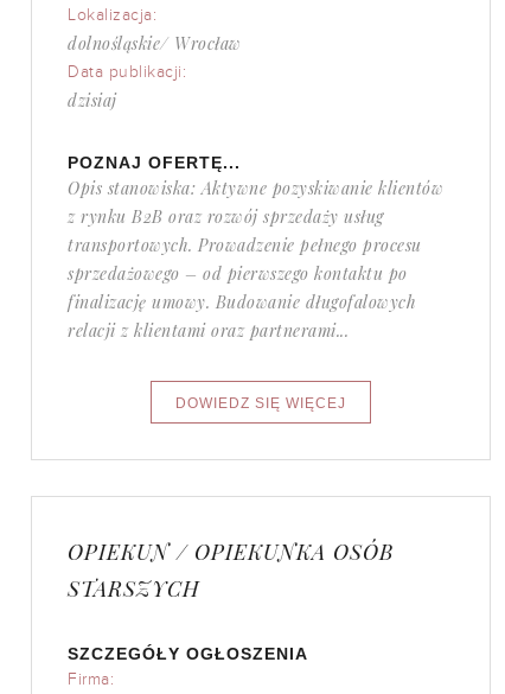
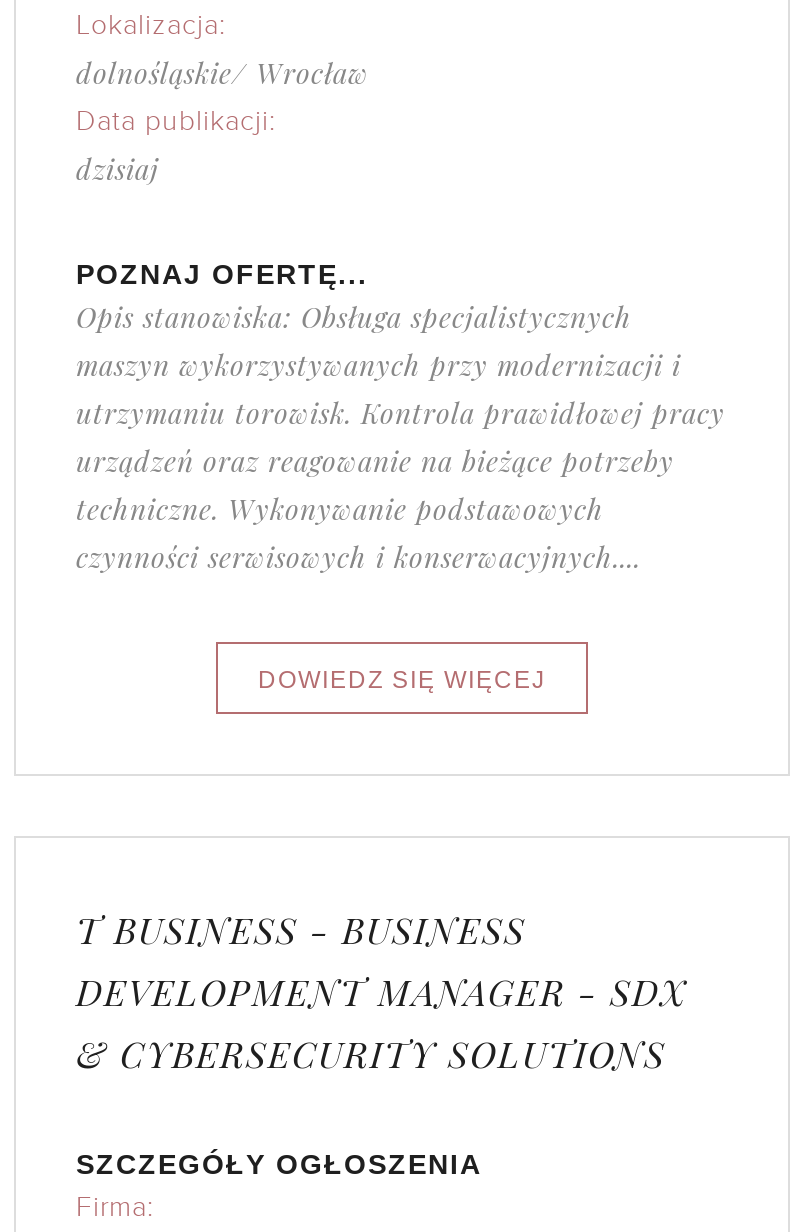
[68,177,443,342] Opis stanowiska: Aktywne pozyskiwanie klientów | z rynku B2B oraz rozwój sprzedaży usług | transportowych. Prowadzenie pełnego procesu | sprzedażowego – od pierwszego kontaktu po | finalizację umowy. Budowanie długofalowych | relacji z klientami oraz partnerami... -> [76,298,725,576] Opis stanowiska: Obsługa specjalistycznych | maszyn wykorzystywanych przy modernizacji i | utrzymaniu torowisk. Kontrola prawidłowej pracy | urządzeń oraz reagowanie na bieżące potrzeby | techniczne. Wykonywanie podstawowych | czynności serwisowych i konserwacyjnych....
[68,537,394,603] OPIEKUN / OPIEKUNKA OSÓB | STARSZYCH -> [76,906,688,1078] T BUSINESS - BUSINESS | DEVELOPMENT MANAGER - SDX | & CYBERSECURITY SOLUTIONS

